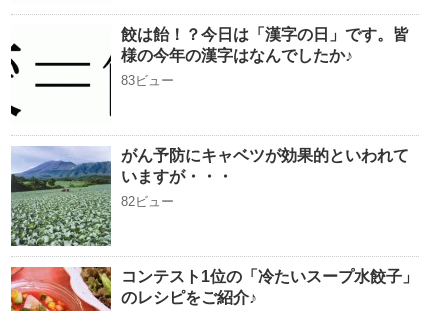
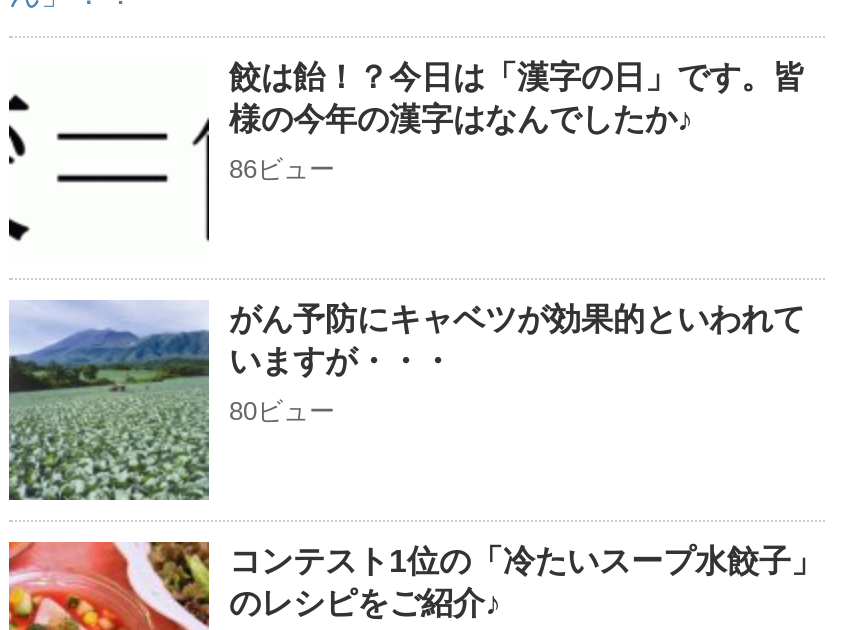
[121,73,174,88] 83ビュー -> [229,155,335,185] 86ビュー
[121,194,174,209] 82ビュー -> [229,397,335,427] 80ビュー

